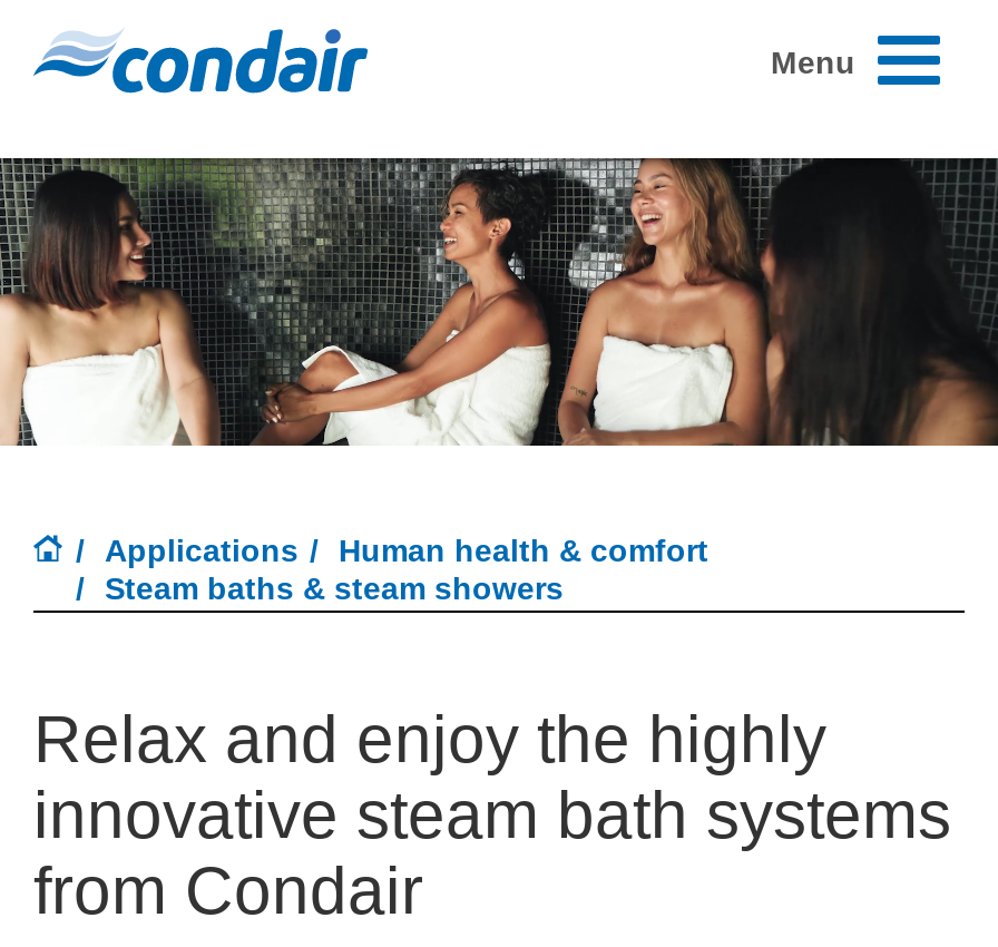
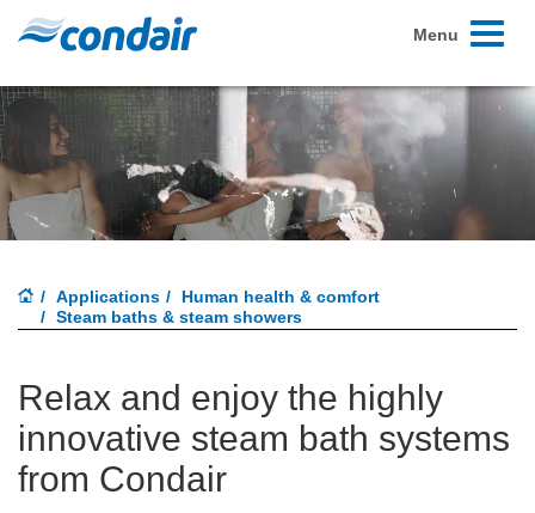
[7,156,991,448] [image] -> [4,85,531,242] [image]

